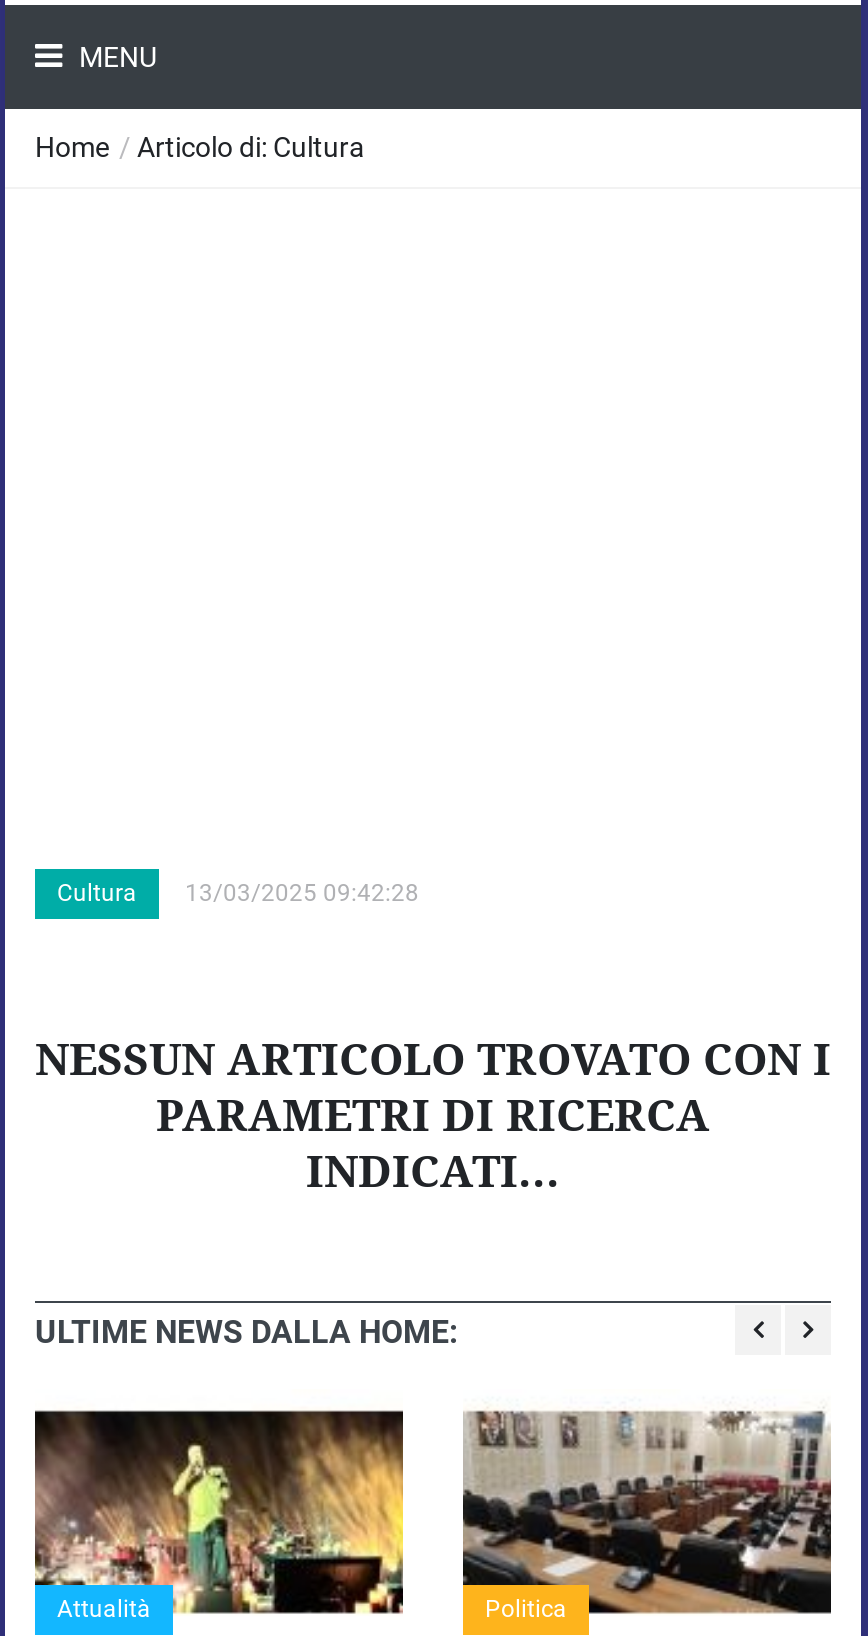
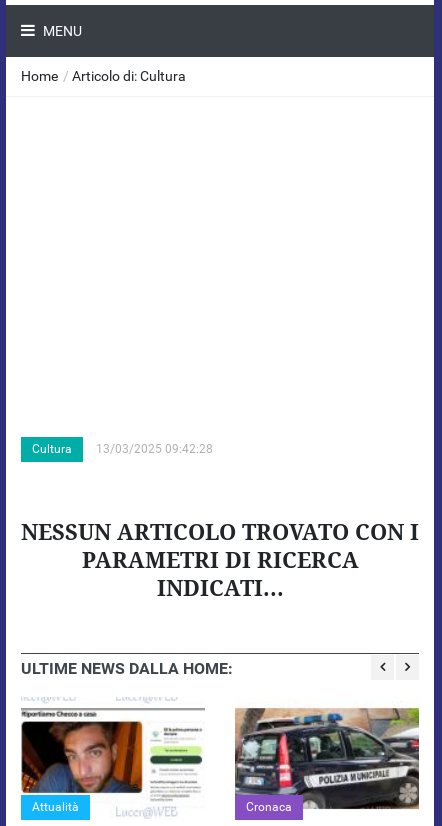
[33,1411,405,1621] [image] -> [21,709,205,817] [image]
[463,1411,833,1623] [image] | Politica -> [235,707,420,814] [image] | Cronaca

